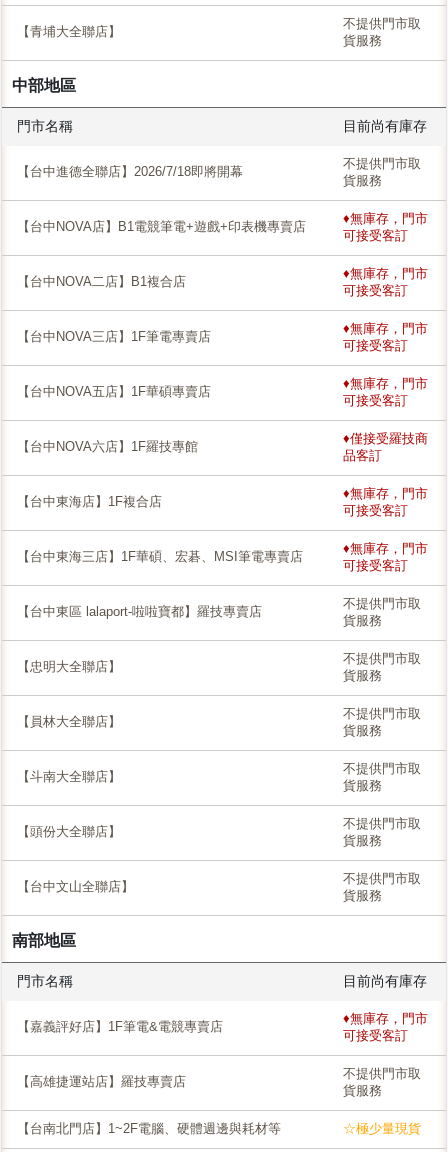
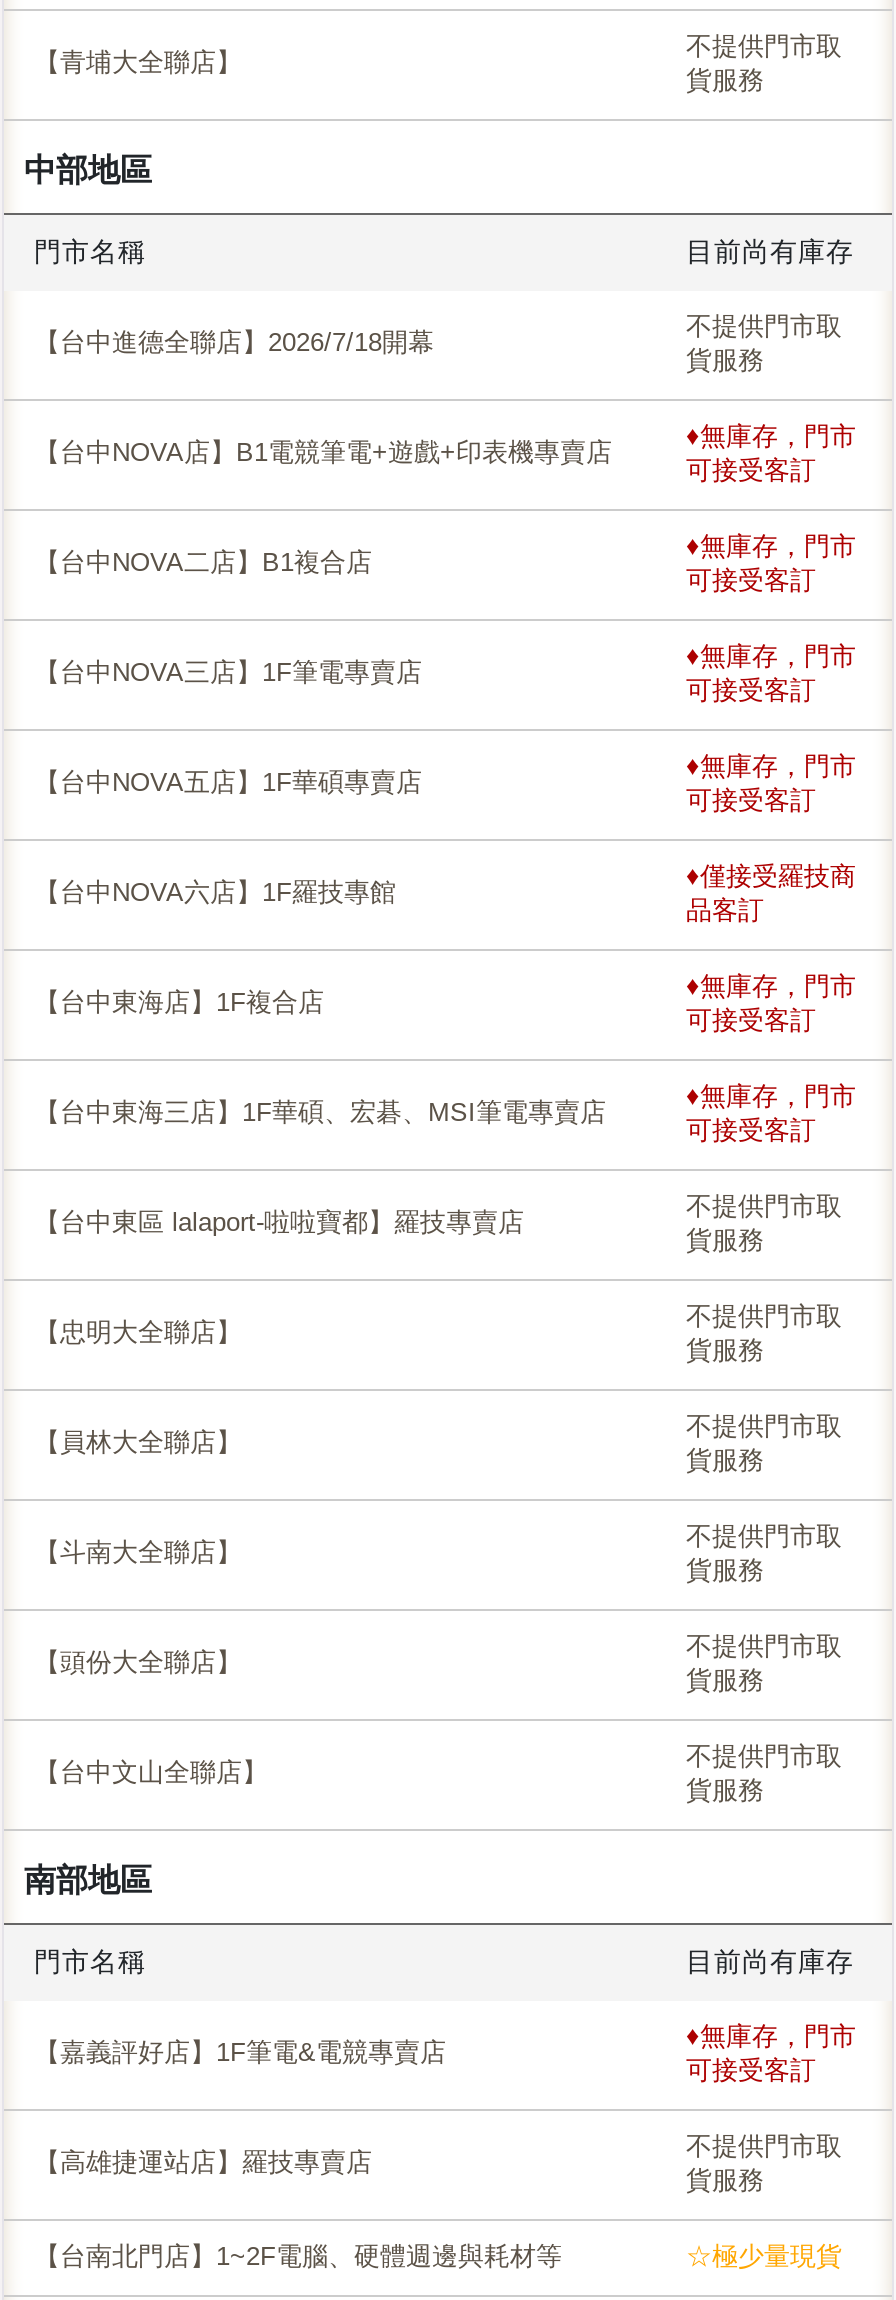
[17,164,243,179] 【台中進德全聯店】2026/7/18即將開幕 -> [34,327,434,357] 【台中進德全聯店】2026/7/18開幕

